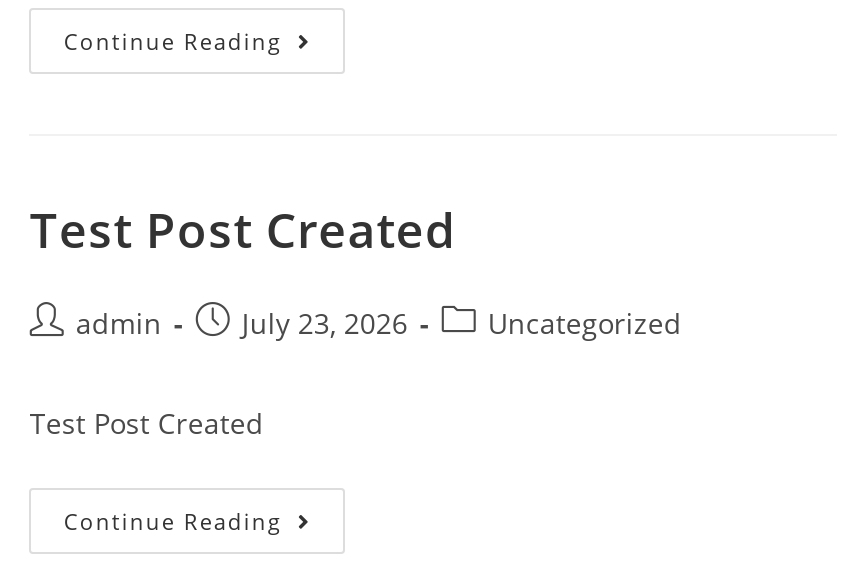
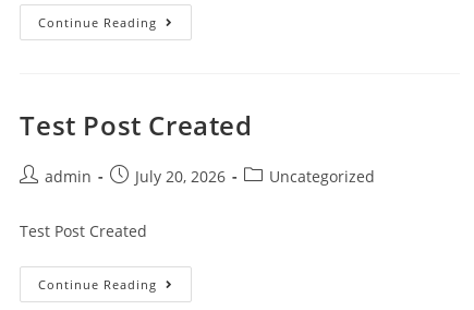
[242,304,408,342] July 23, 2026 -> [136,166,226,187] July 20, 2026

